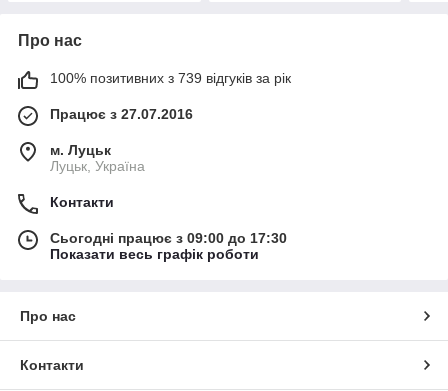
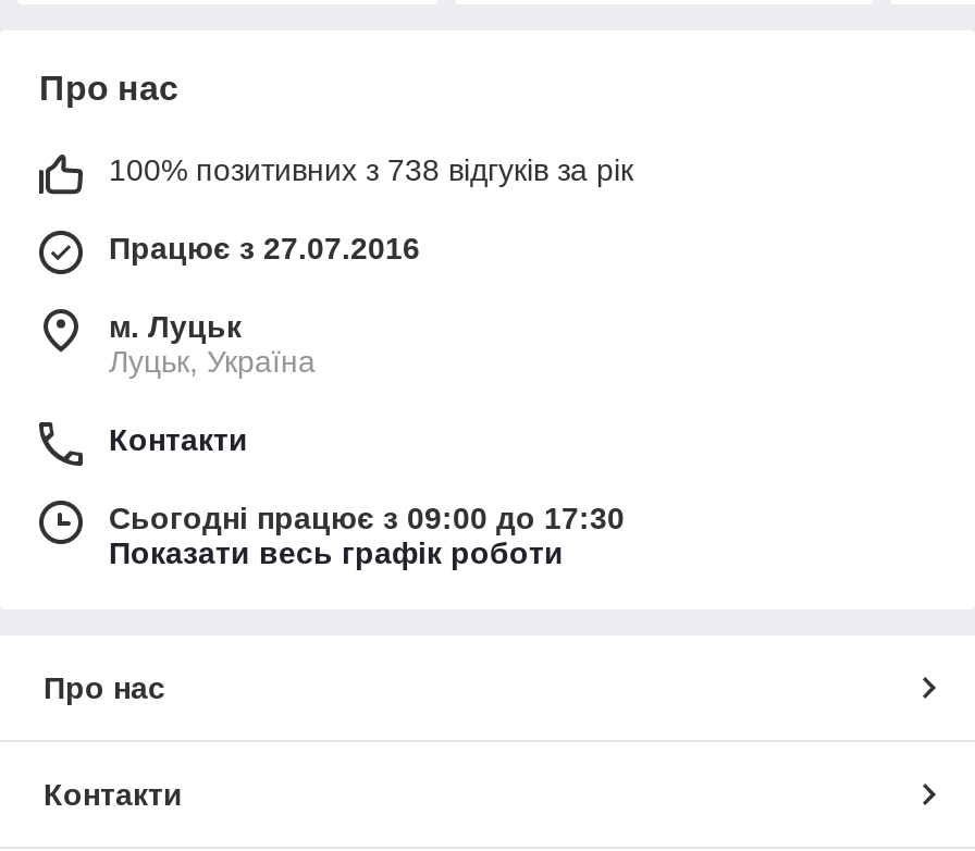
[50,70,291,86] 100% позитивних з 739 відгуків за рік -> [109,153,633,188] 100% позитивних з 738 відгуків за рік

